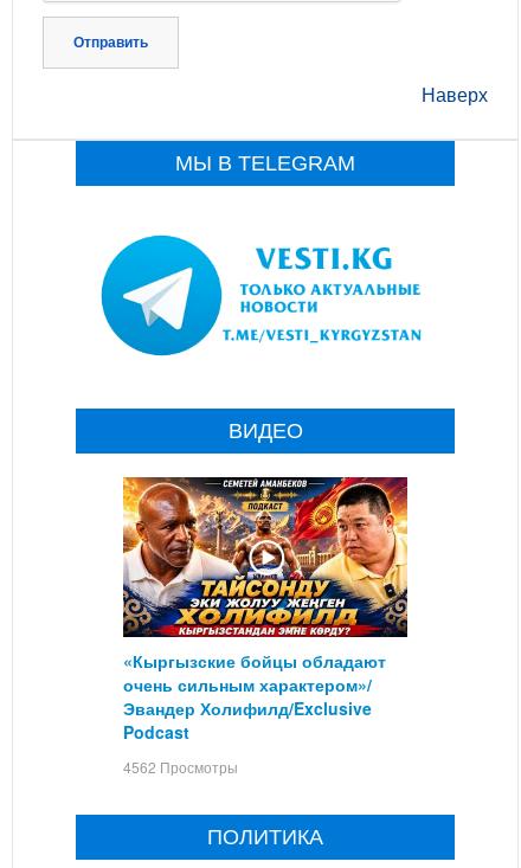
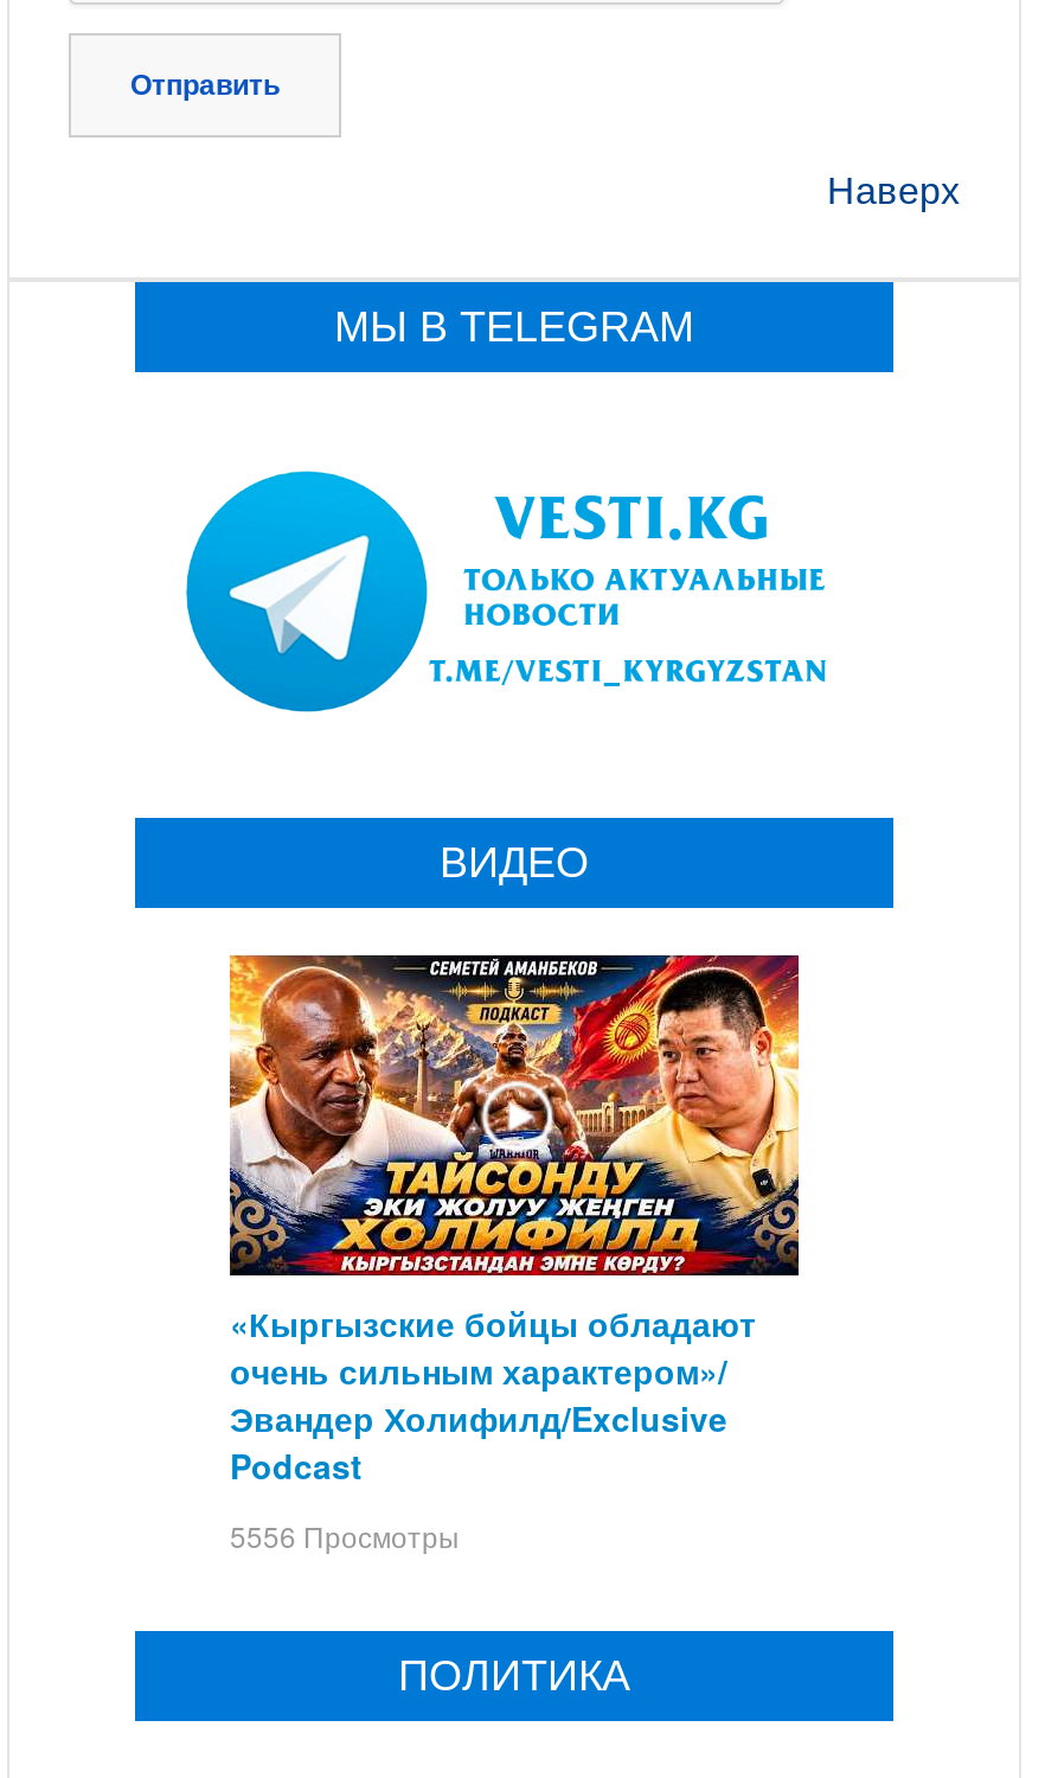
[123,756,238,777] 4562 Просмотры -> [230,1514,460,1555] 5556 Просмотры

